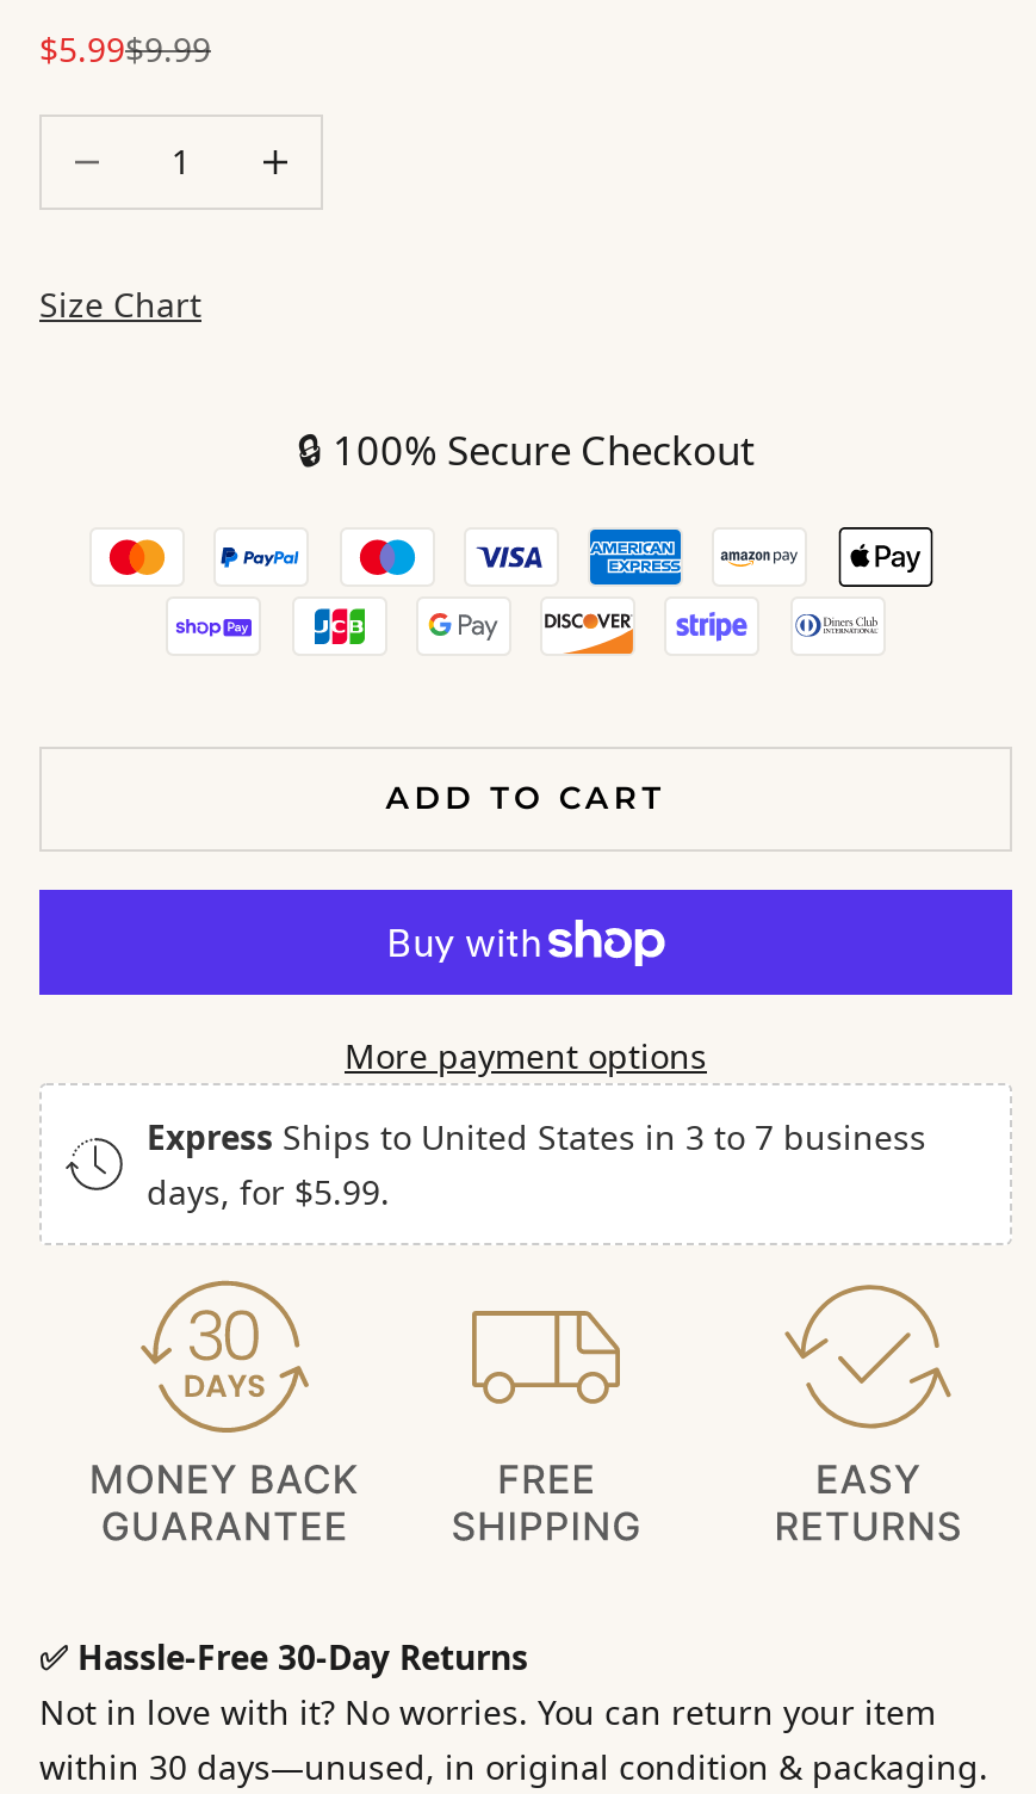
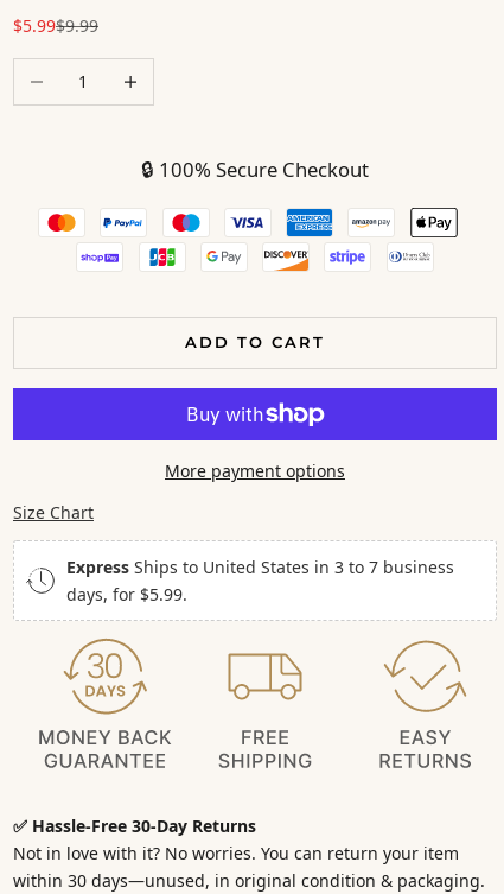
moved [39,282,201,327] -> [13,501,94,523]: Size Chart
moved [345,778,707,1078] -> [165,333,345,482]: ADD TO CART | More payment options

